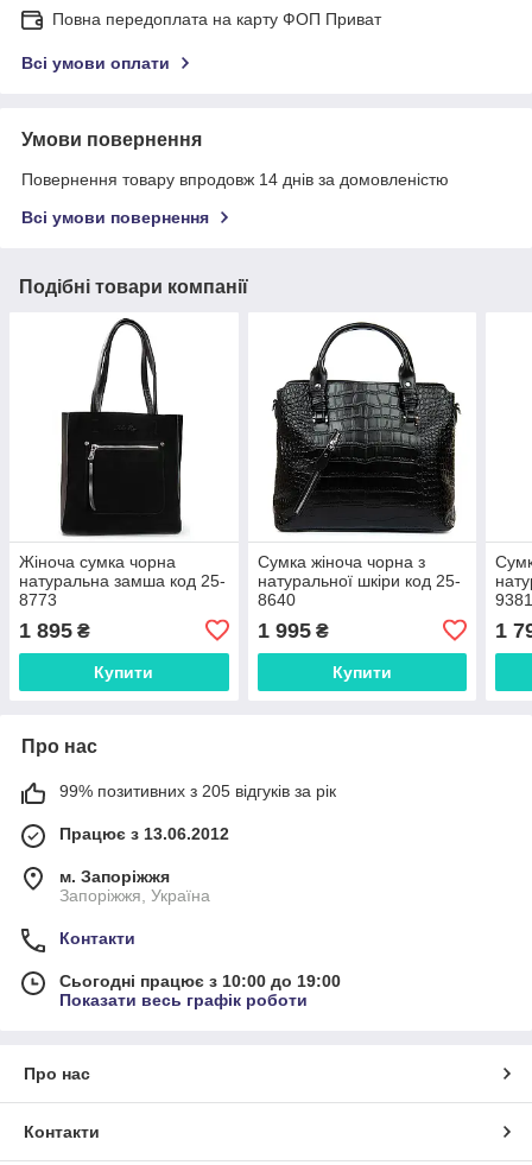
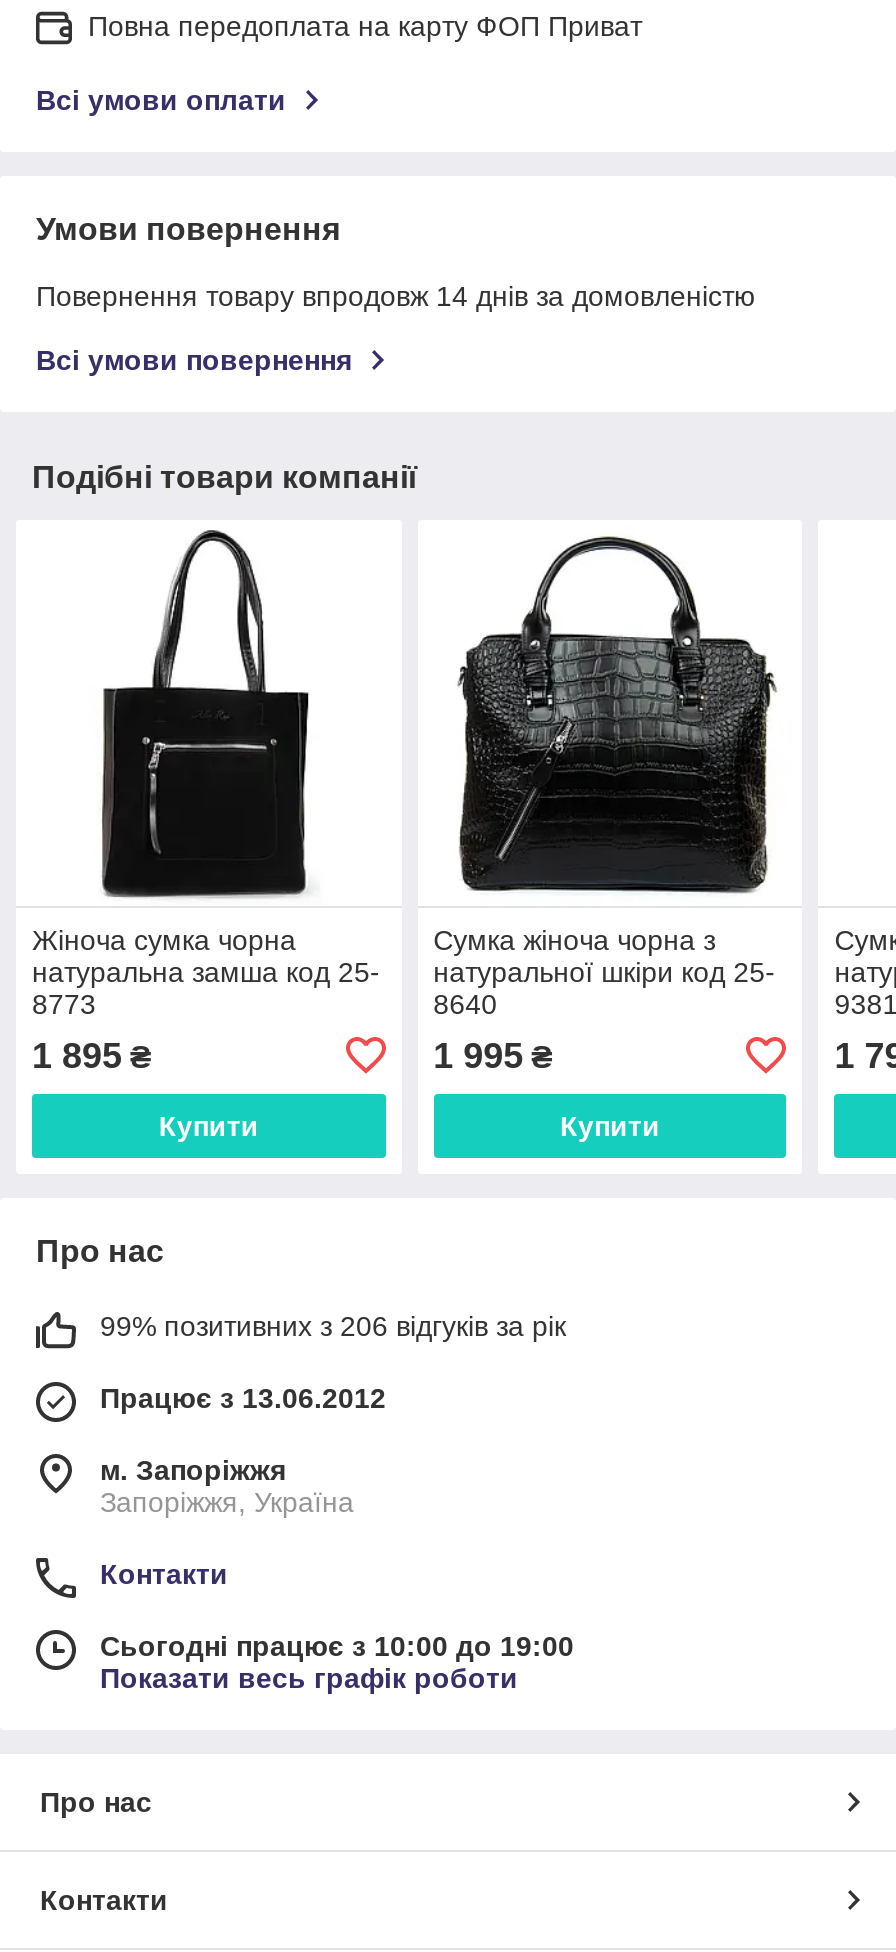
[59,781,336,800] 99% позитивних з 205 відгуків за рік -> [100,1310,566,1342] 99% позитивних з 206 відгуків за рік

